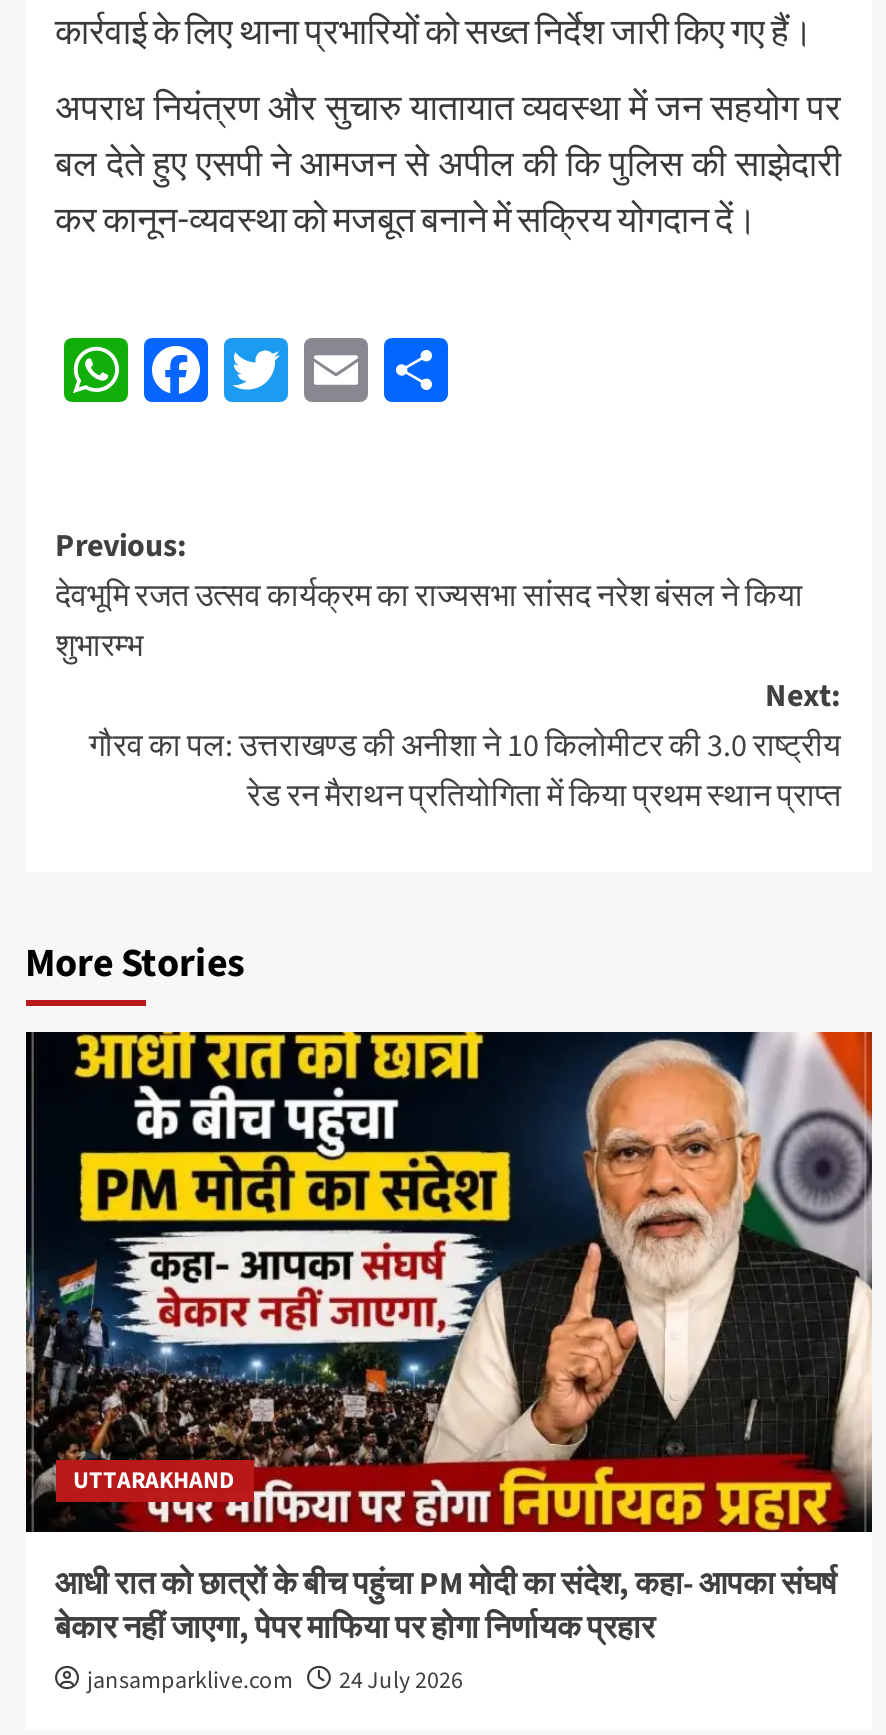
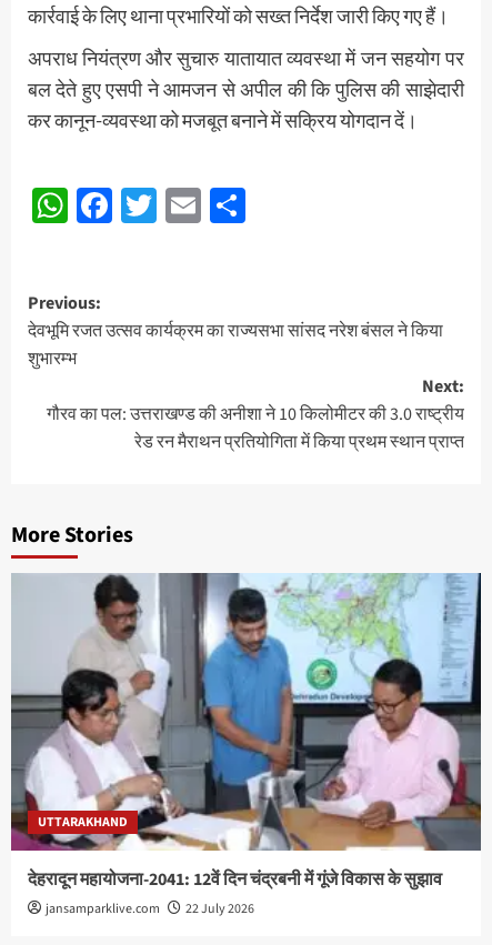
[24,1030,874,1650] [image] | आधी रात को छात्रों के बीच पहुंचा PM मोदी का संदेश, कहा- आपका संघर्ष | बेकार नहीं जाएगा, पेपर माफिया पर होगा निर्णायक प्रहार -> [10,572,482,892] [image] | देहरादून महायोजना-2041: 12वें दिन चंद्रबनी में गूंजे विकास के सुझाव
[87,1664,463,1698] jansamparklive.com 24 July 2026 -> [45,899,254,918] jansamparklive.com 22 July 2026

